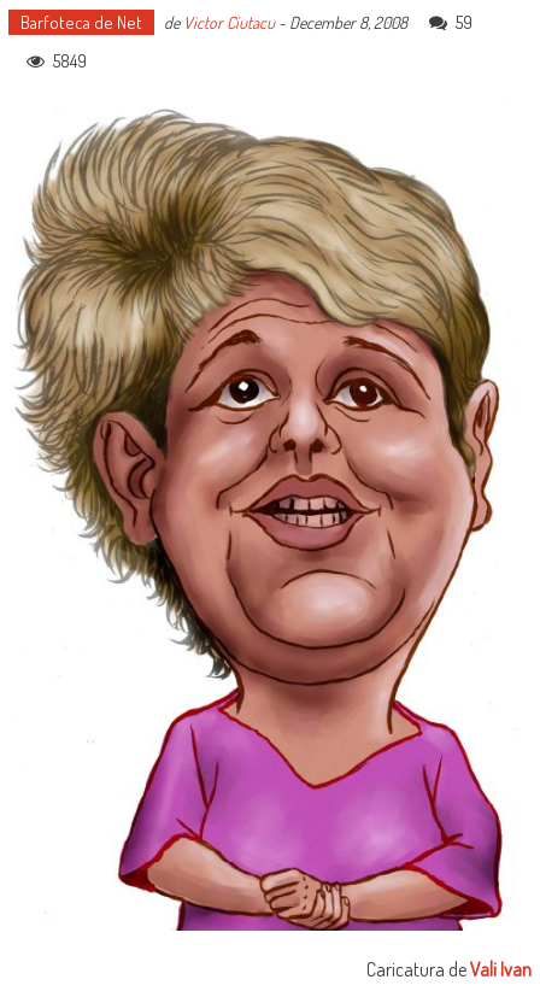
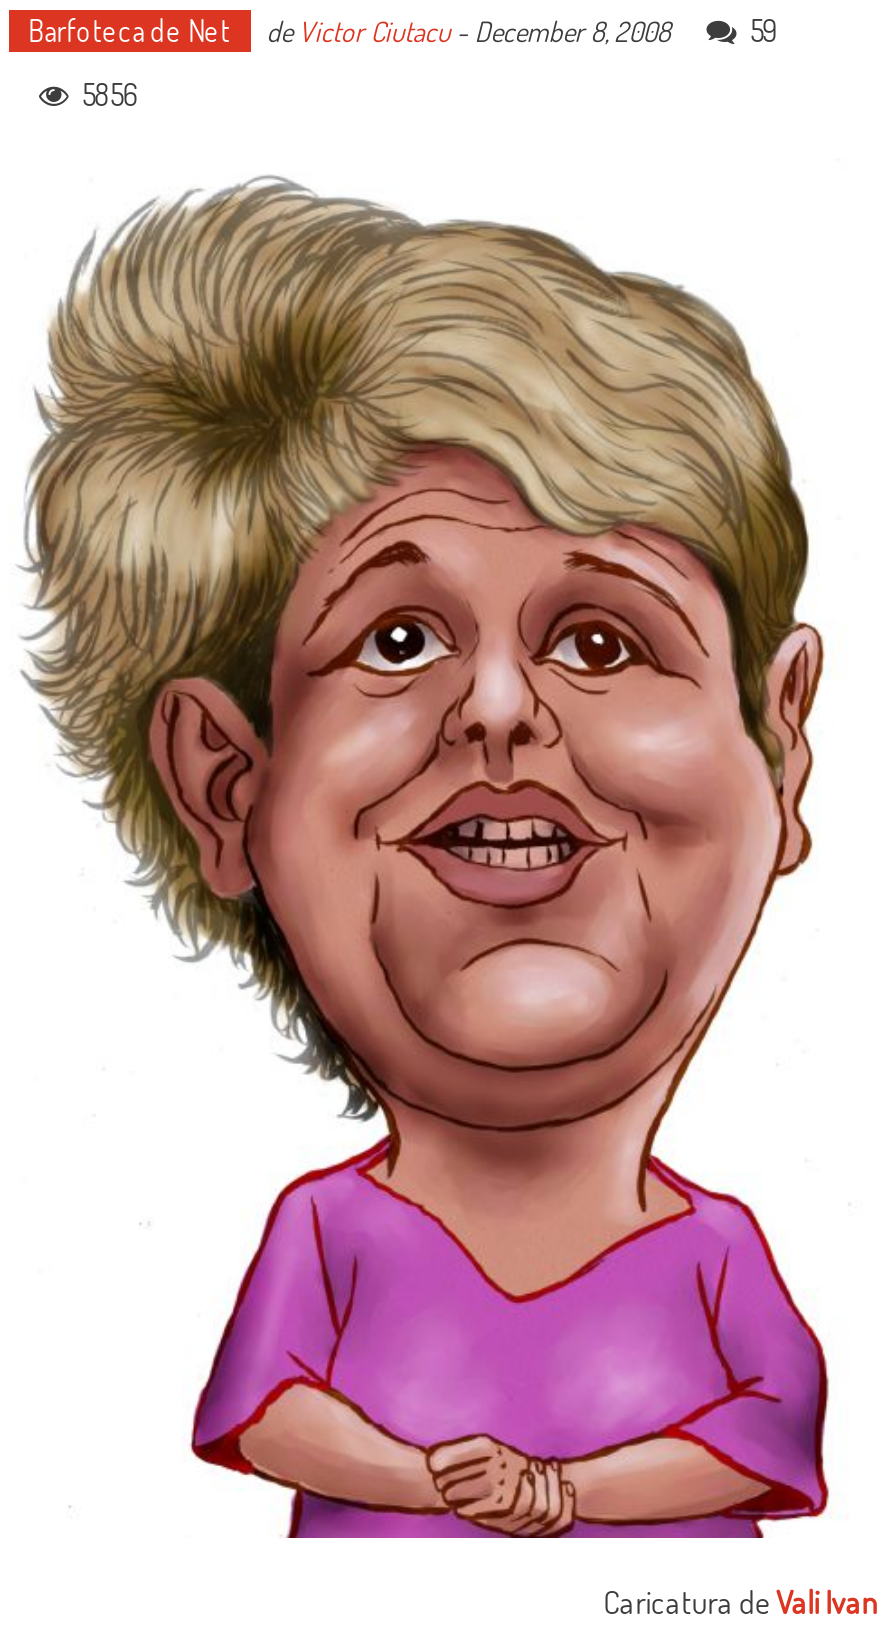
[53,50,86,73] 5849 -> [82,77,138,115] 5856

